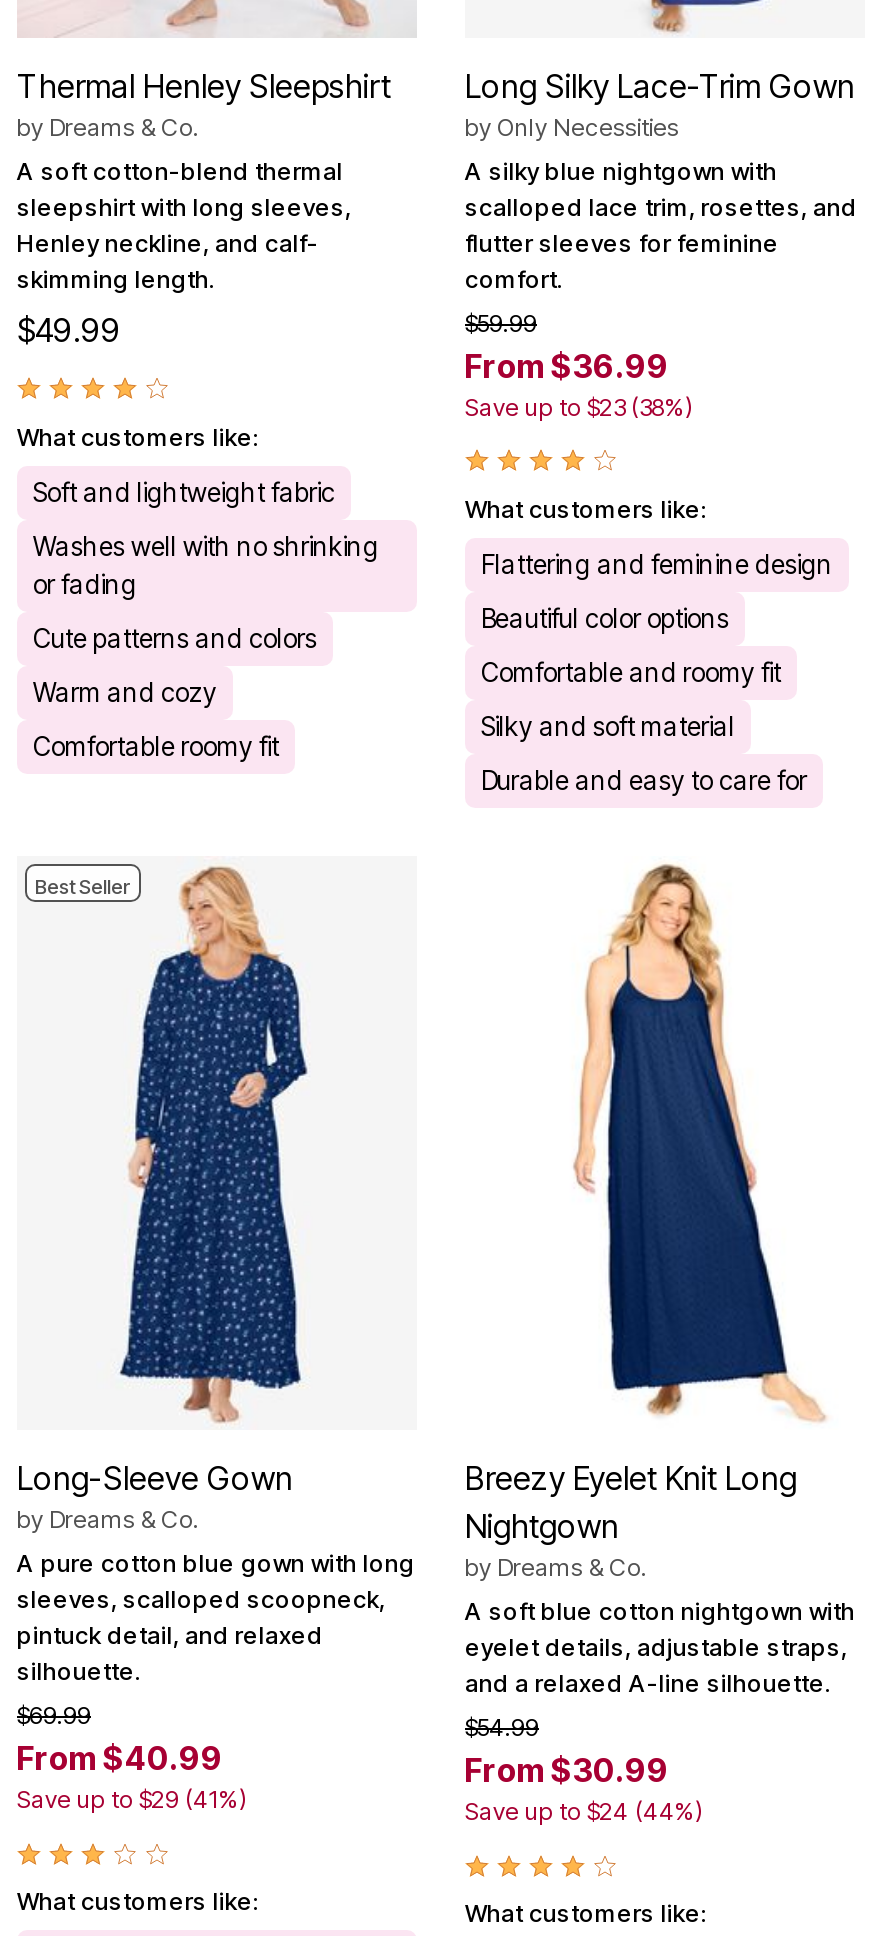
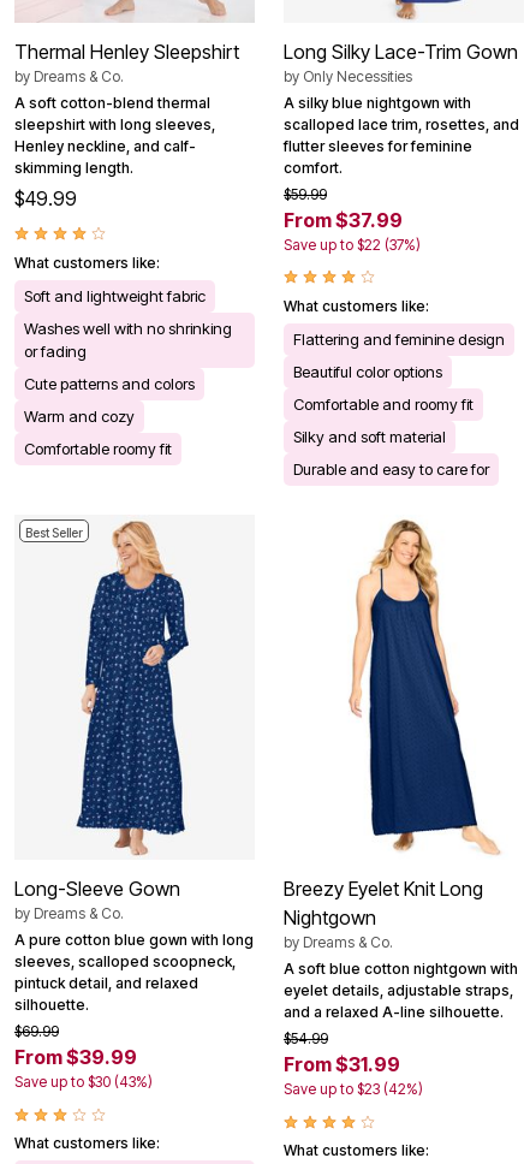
[465,346,669,386] From $36.99 -> [284,208,403,232] From $37.99
[465,392,693,422] Save up to $23 (38%) -> [284,235,421,253] Save up to $22 (37%)
[17,1739,223,1779] From $40.99 -> [14,1045,137,1069] From $39.99
[465,1751,669,1791] From $30.99 -> [284,1053,400,1077] From $31.99
[17,1785,247,1815] Save up to $29 (41%) -> [14,1073,153,1091] Save up to $30 (43%)
[465,1797,703,1827] Save up to $24 (44%) -> [284,1080,423,1098] Save up to $23 (42%)

